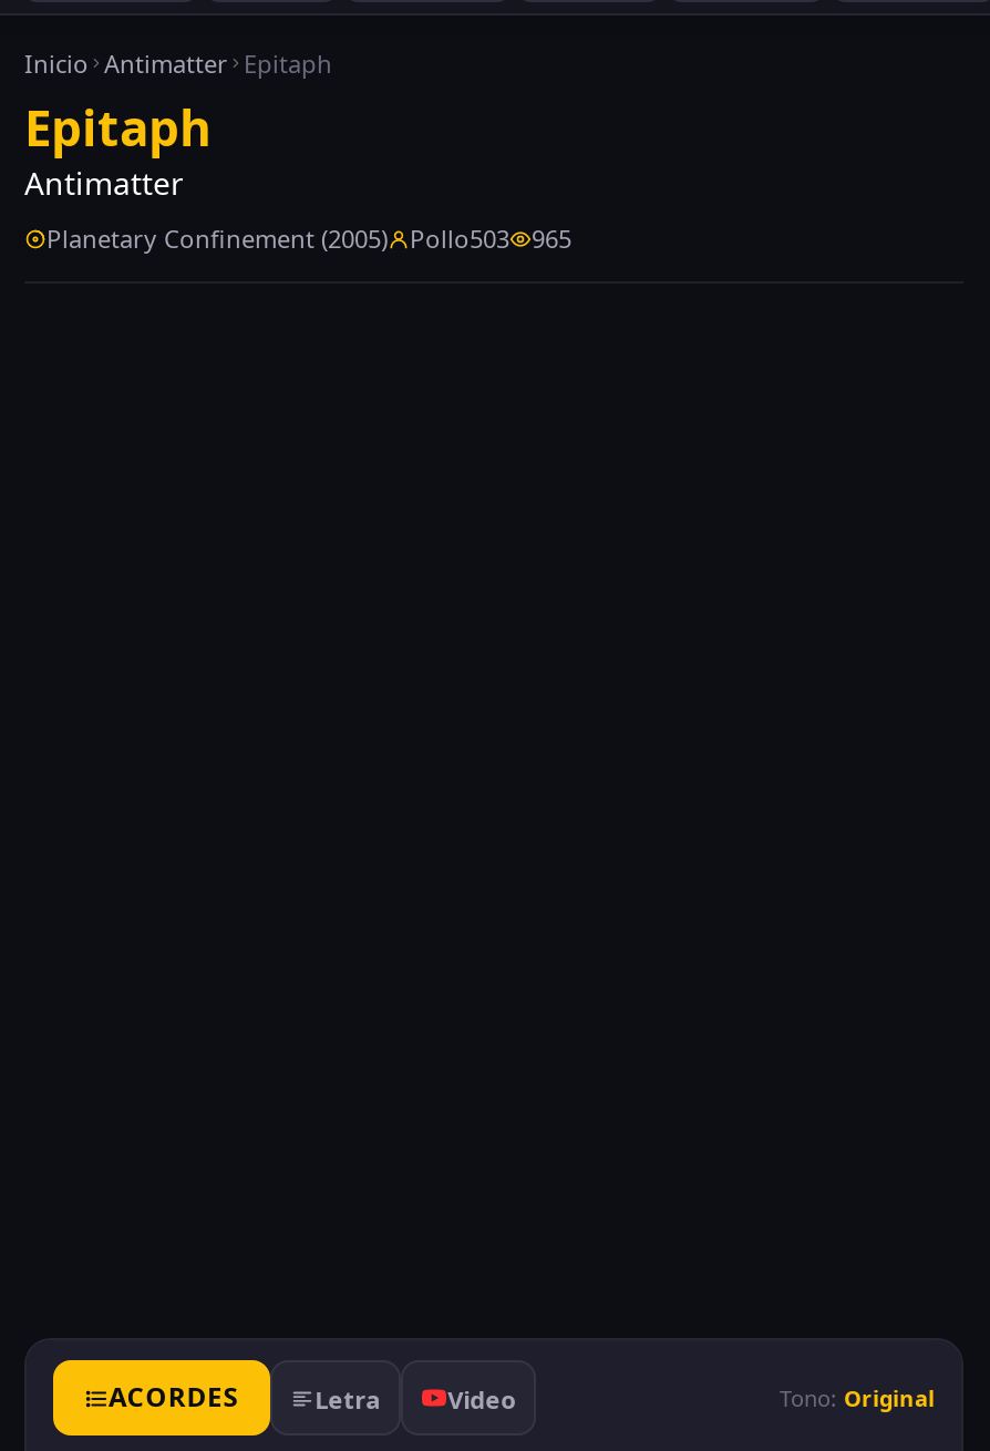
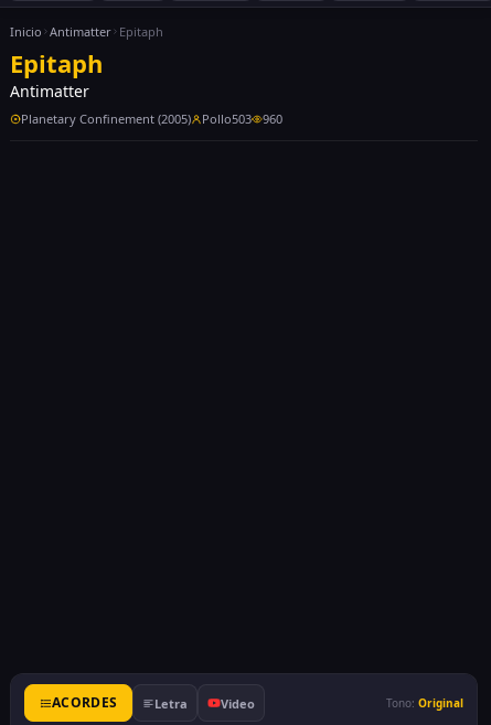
[47,222,571,255] Planetary Confinement (2005) Pollo503 965 -> [21,110,282,127] Planetary Confinement (2005) Pollo503 960

